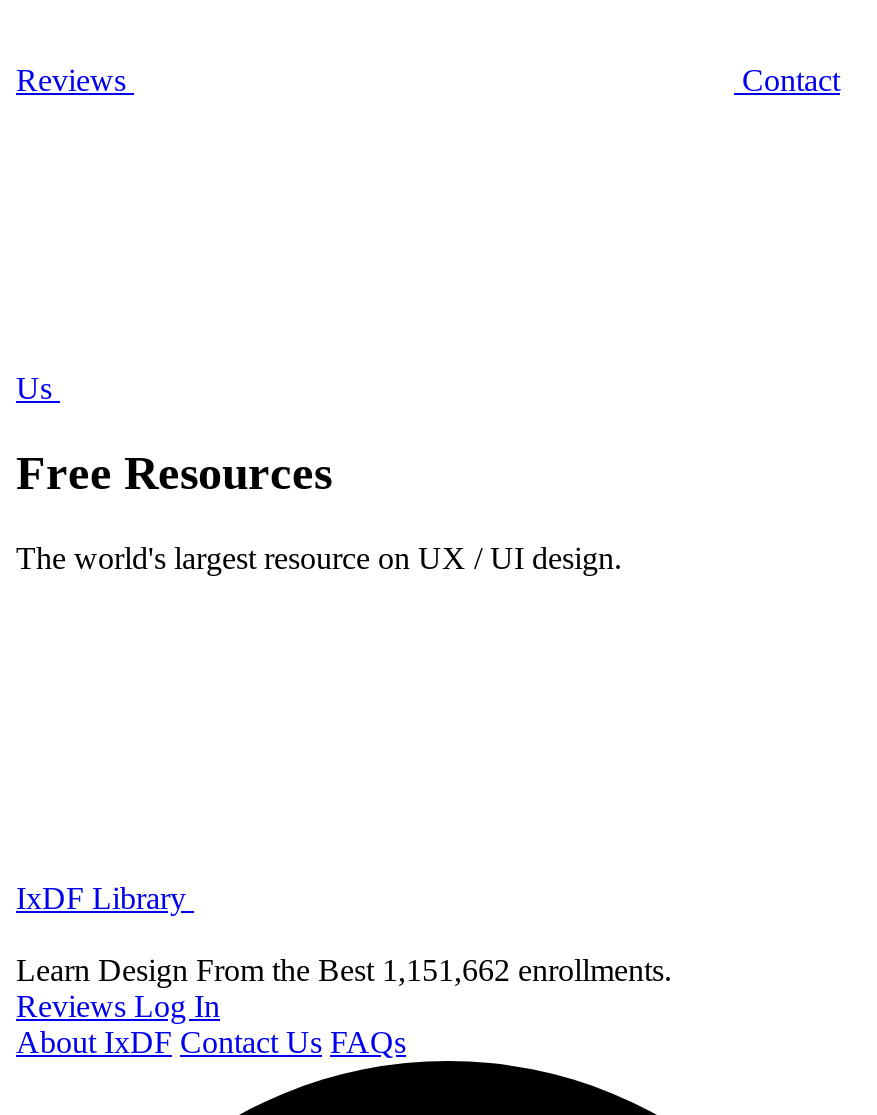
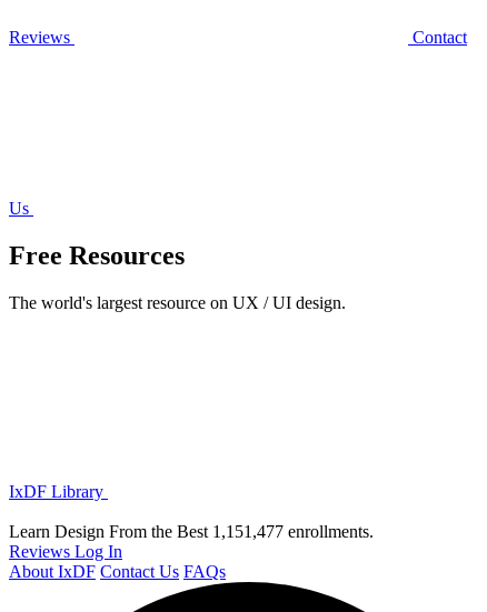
[16,952,672,986] Learn Design From the Best 1,151,662 enrollments. -> [9,522,374,541] Learn Design From the Best 1,151,477 enrollments.

